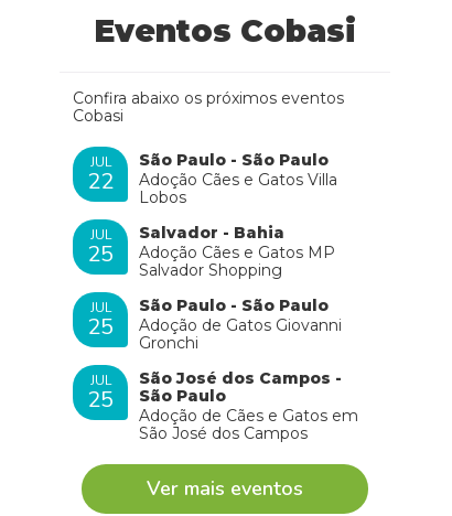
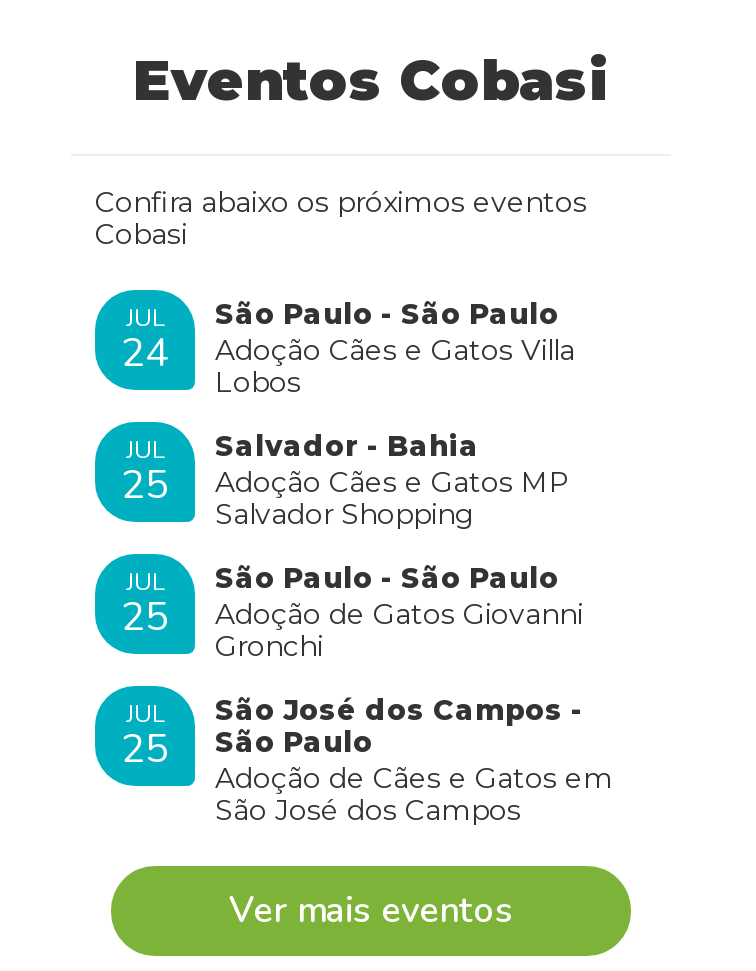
[87,166,337,196] 22 Adoção Cães e Gatos Villa -> [121,325,575,379] 24 Adoção Cães e Gatos Villa

